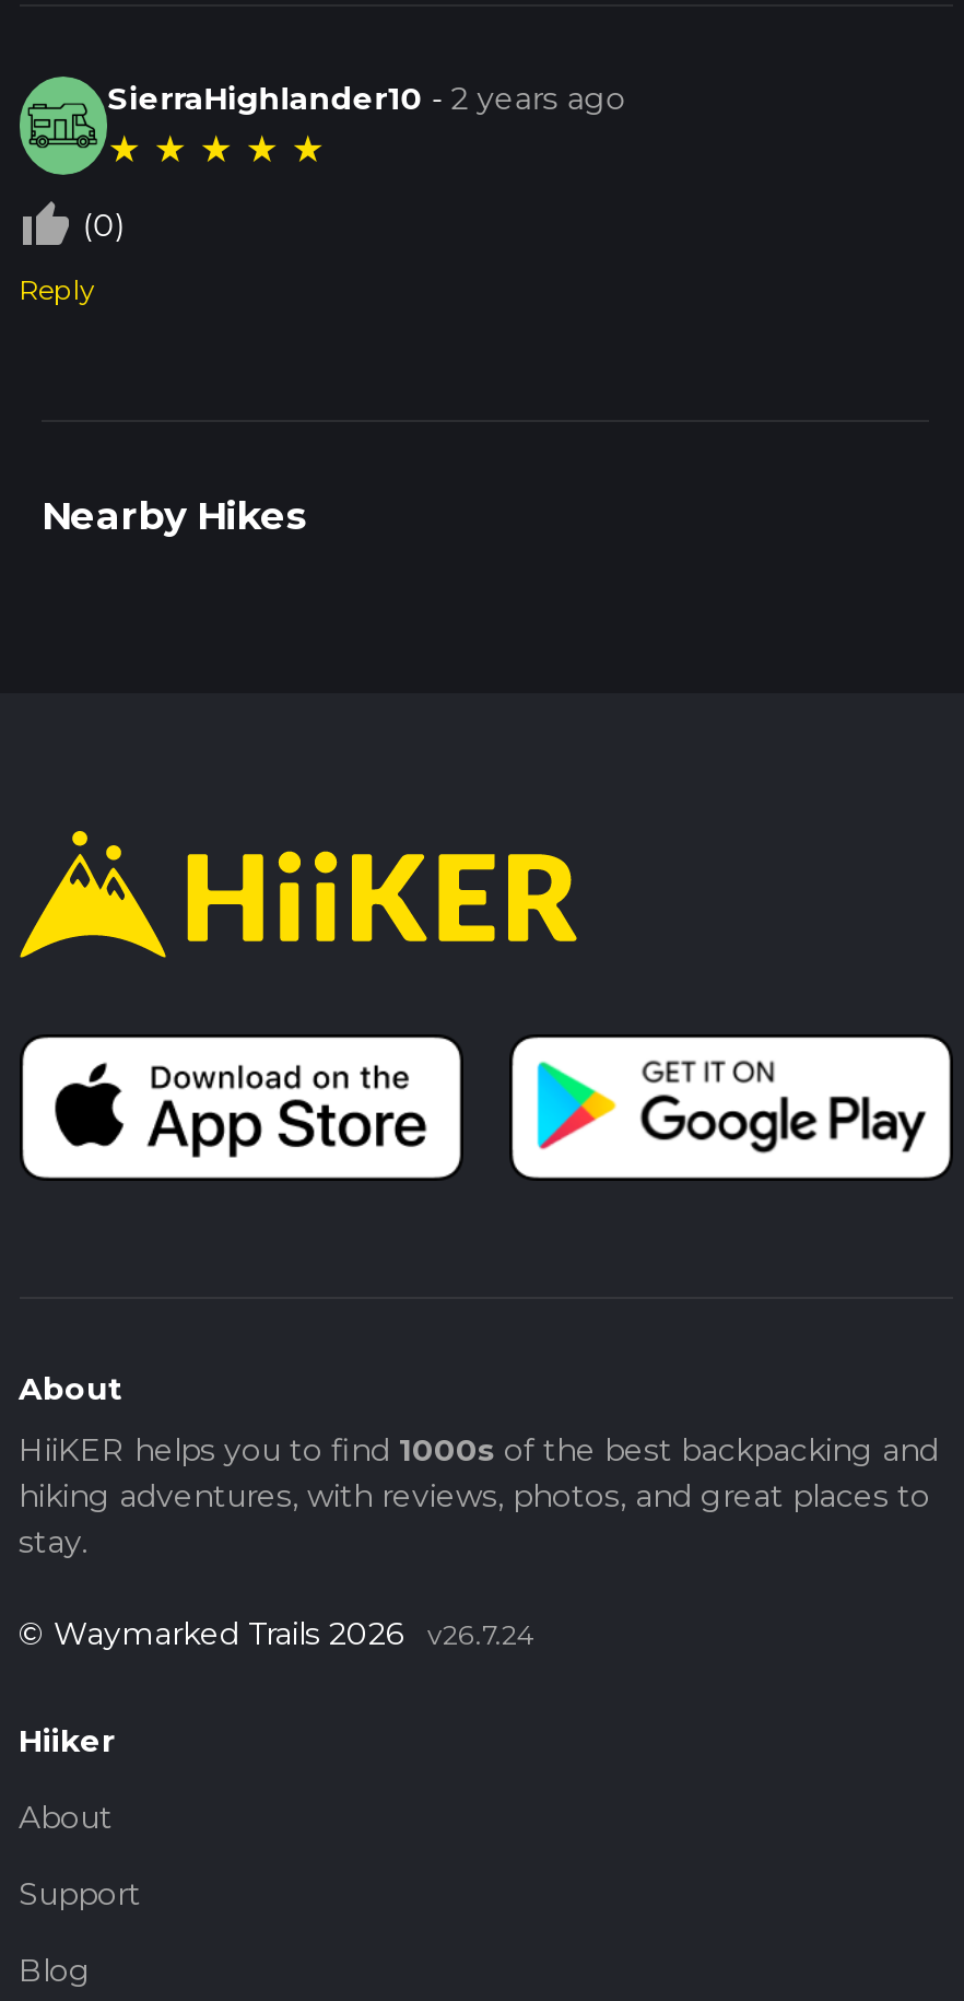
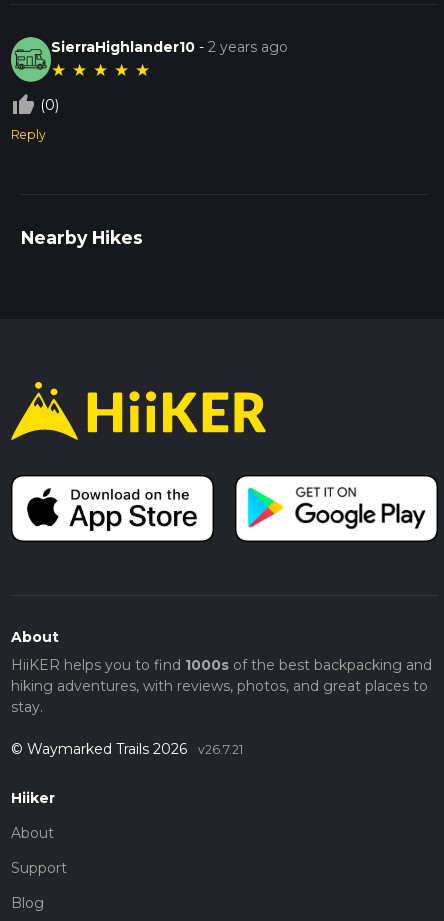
[19,1614,534,1654] © Waymarked Trails 2026 v26.7.24 -> [10,740,242,758] © Waymarked Trails 2026 v26.7.21

